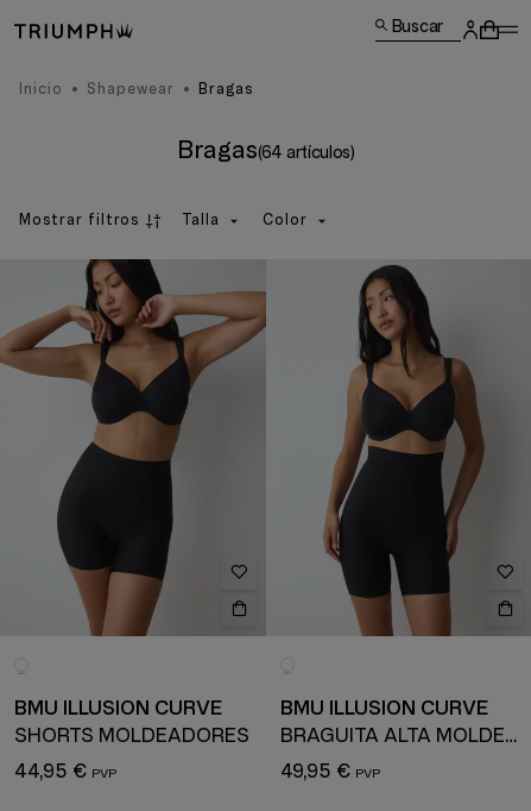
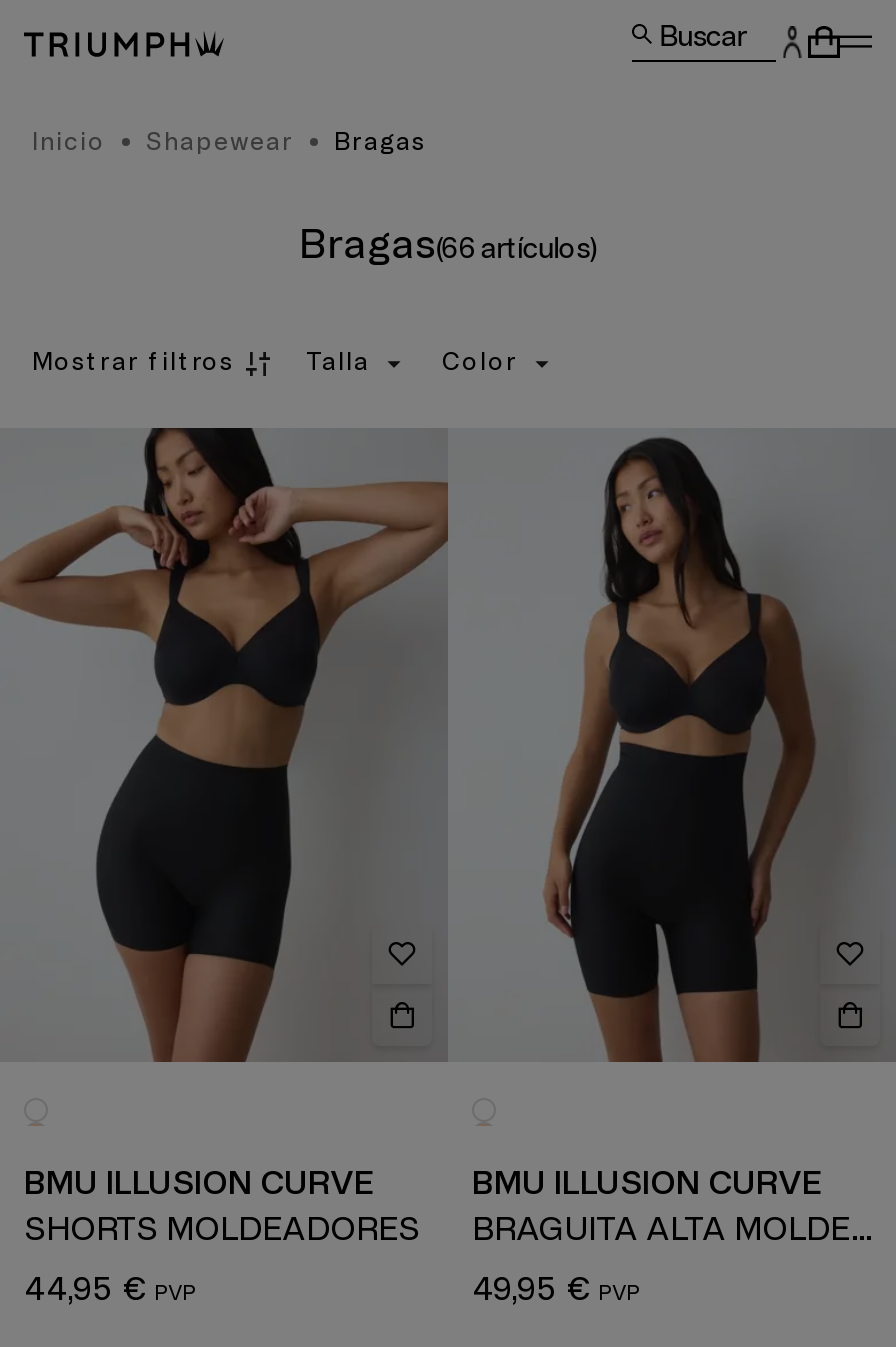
[177,137,355,163] Bragas(64 artículos) -> [299,222,597,266] Bragas(66 artículos)

